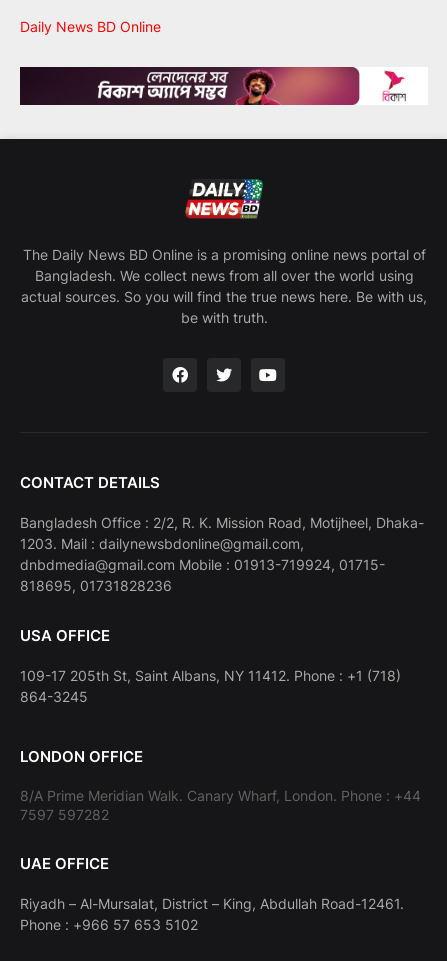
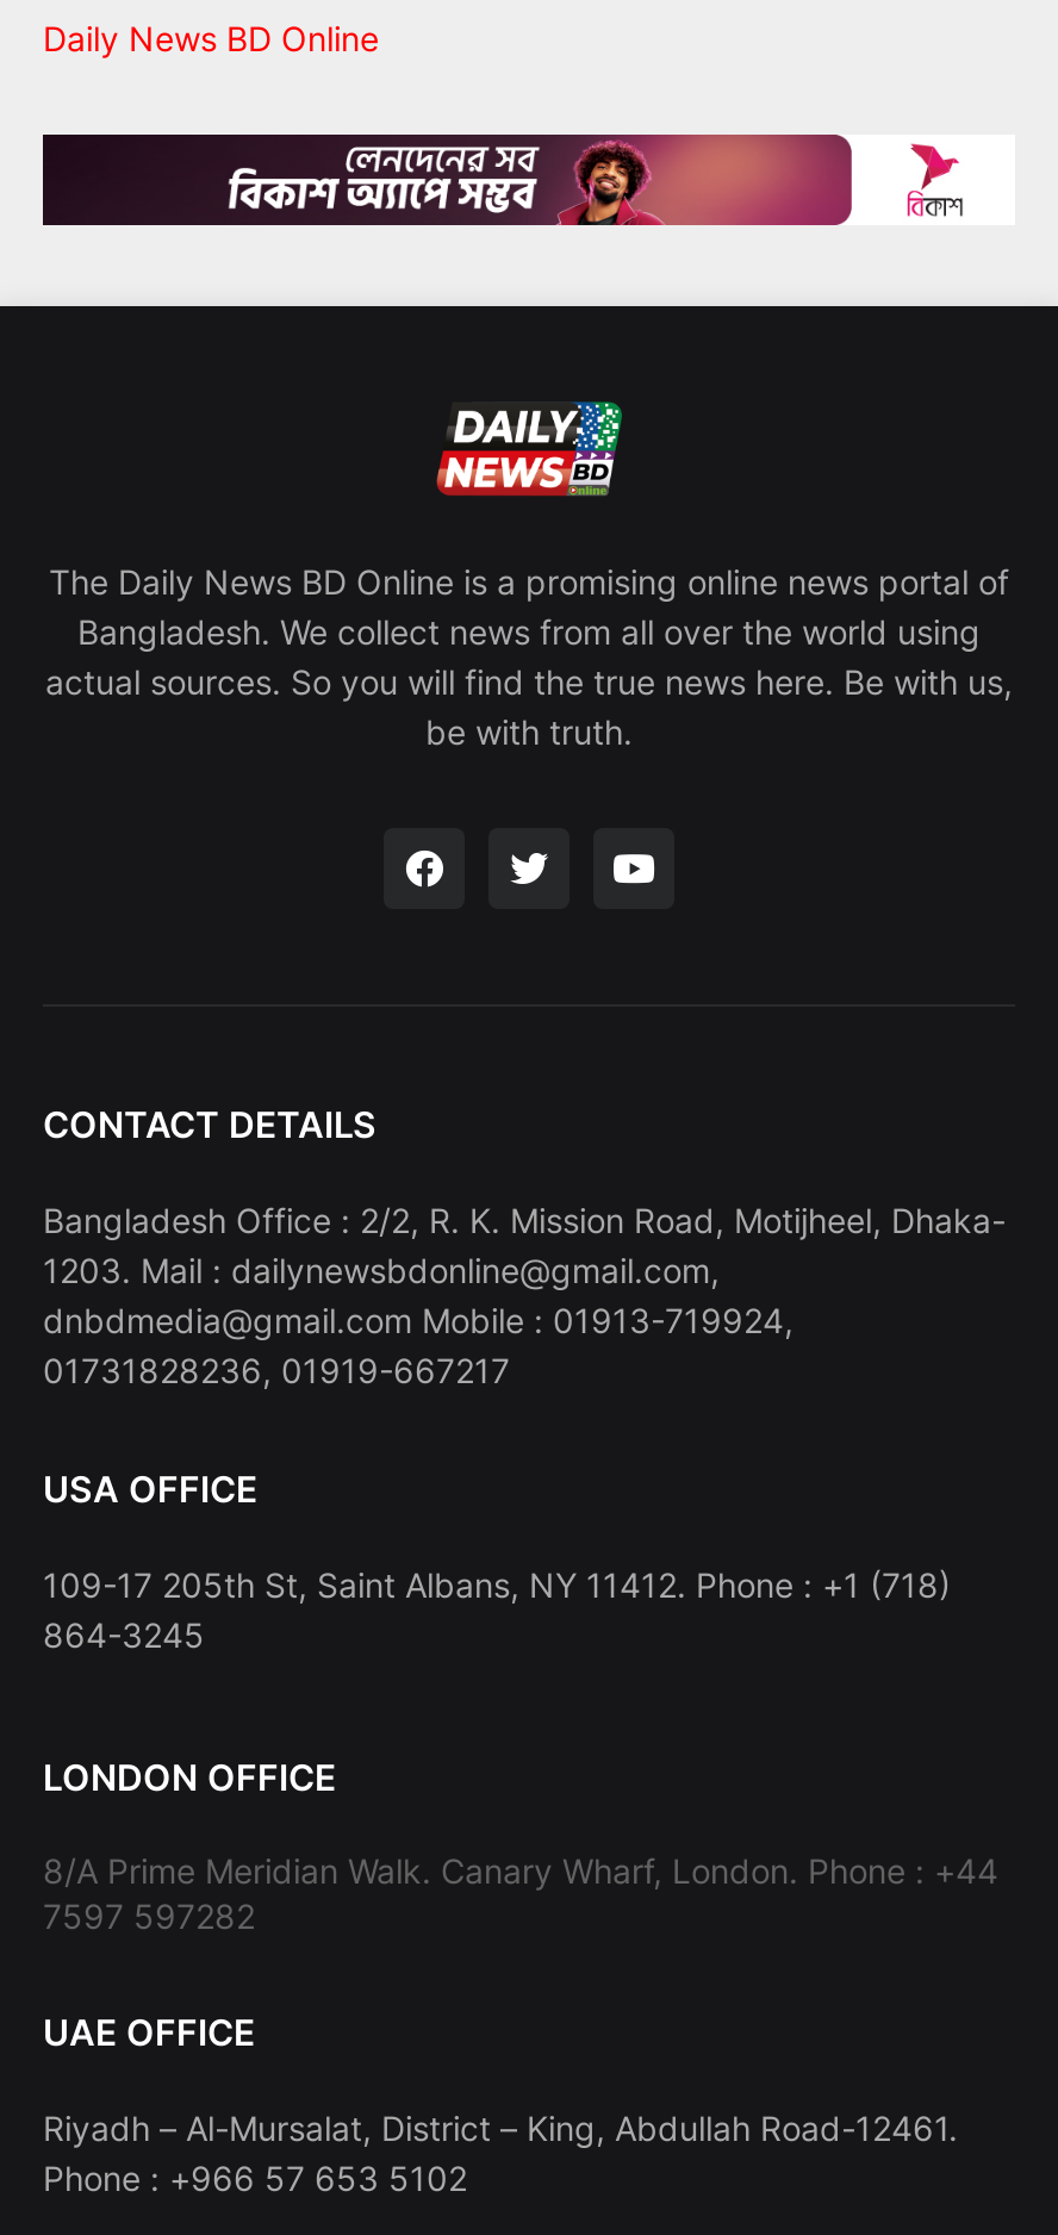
[20,556,385,594] dnbdmedia@gmail.com Mobile : 01913-719924, 01715- | 818695, 01731828236 -> [43,1300,793,1391] dnbdmedia@gmail.com Mobile : 01913-719924, | 01731828236, 01919-667217

